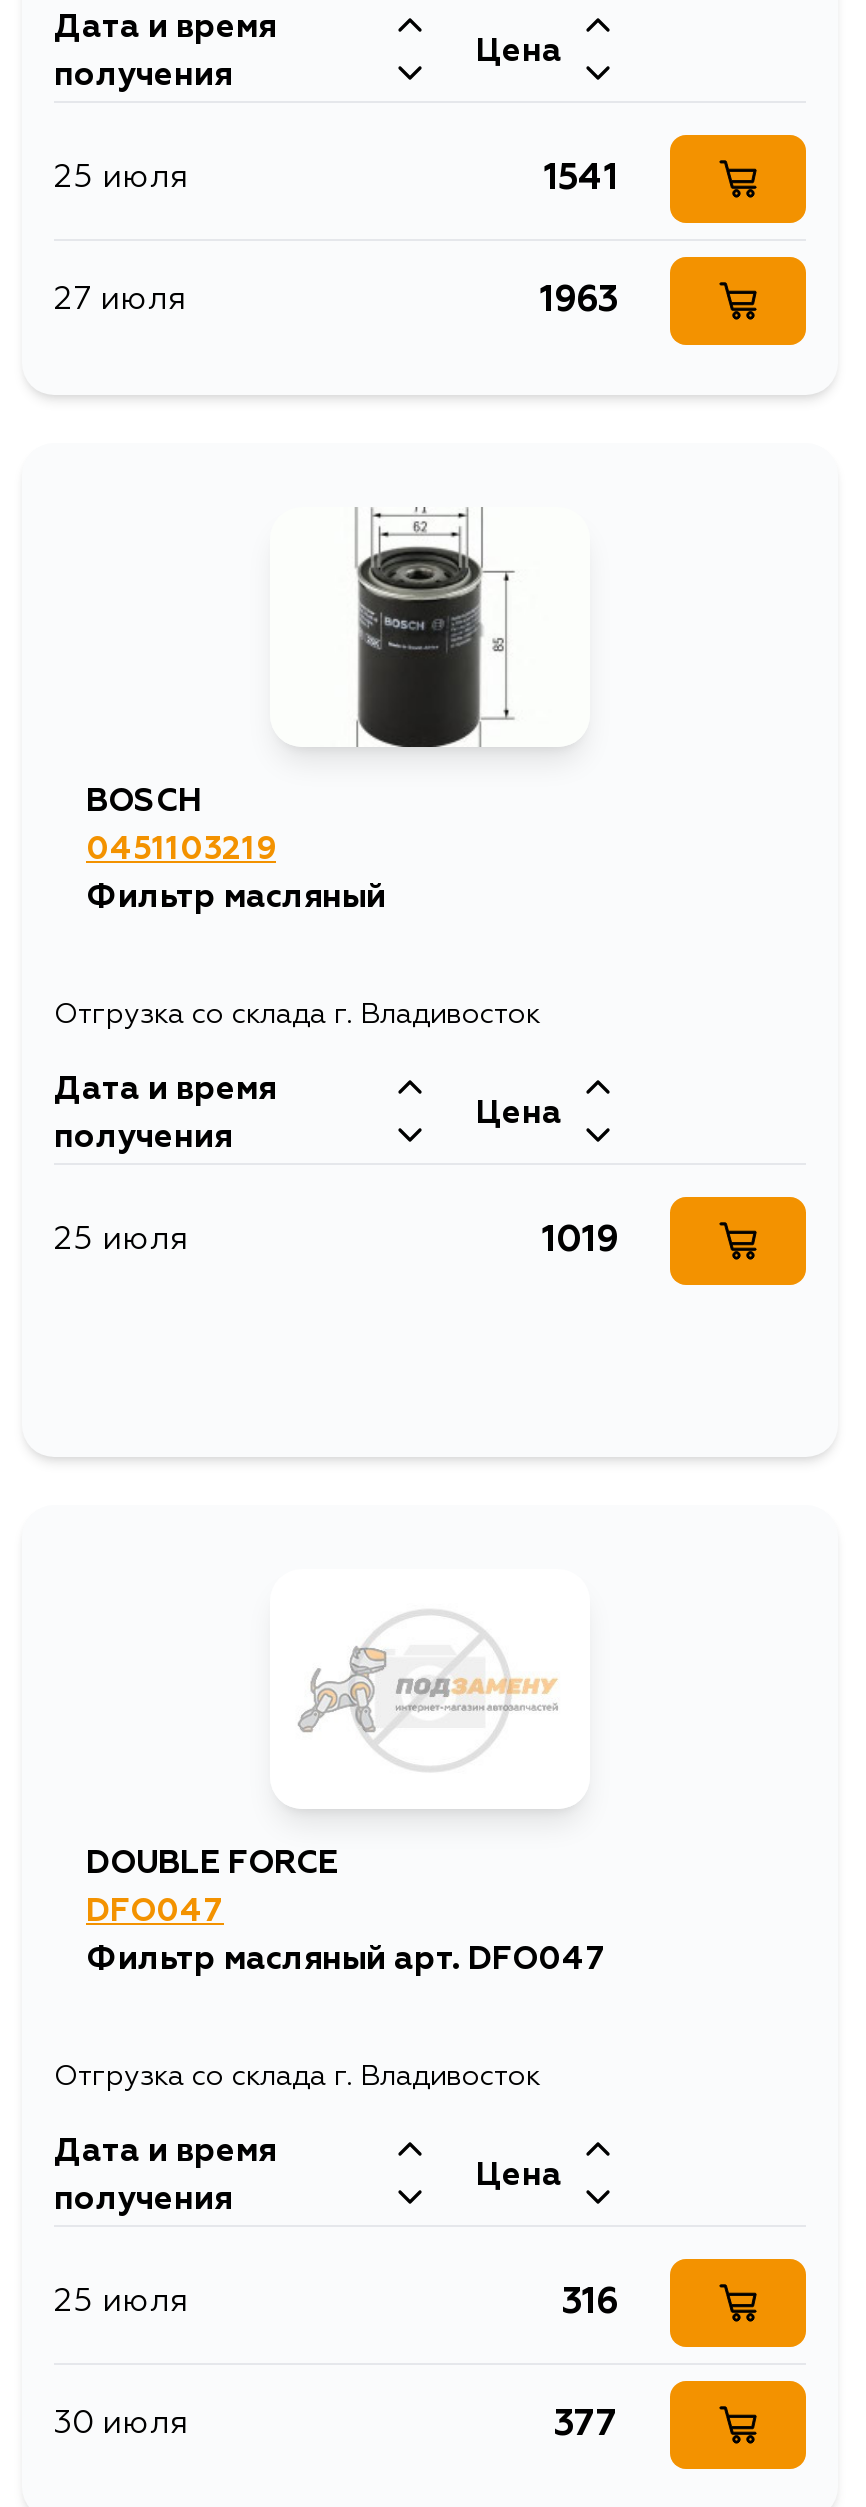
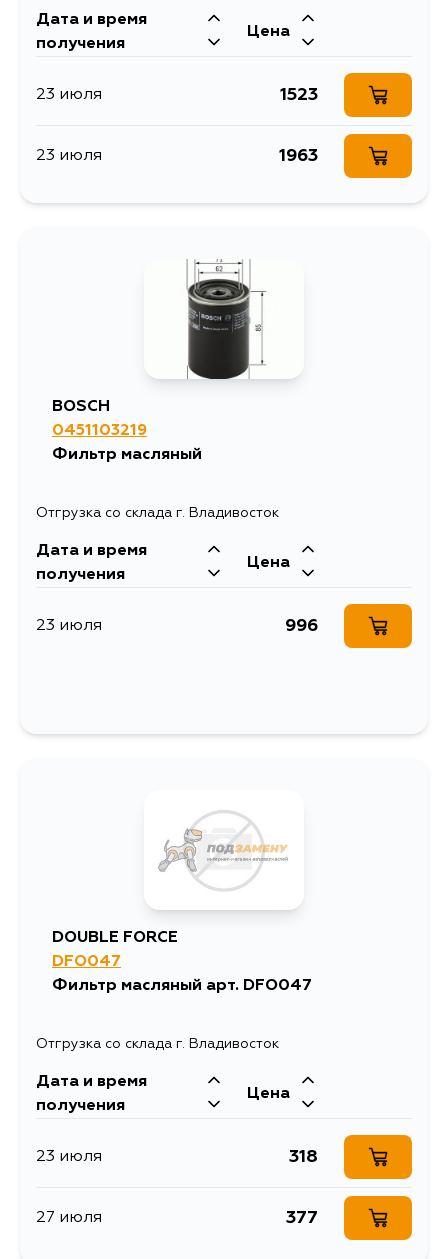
[54,163,188,195] 25 июля -> [36,87,102,103] 23 июля
[544,161,618,197] 1541 -> [280,86,318,104] 1523
[54,285,186,317] 27 июля -> [36,148,102,164] 23 июля
[54,1225,188,1257] 25 июля -> [36,618,102,634] 23 июля
[542,1223,618,1259] 1019 -> [285,617,318,635] 996
[54,2286,188,2318] 25 июля -> [36,1149,102,1165] 23 июля
[562,2284,618,2320] 316 -> [289,1148,318,1166] 318
[54,2408,188,2440] 30 июля -> [36,1210,102,1226] 27 июля

